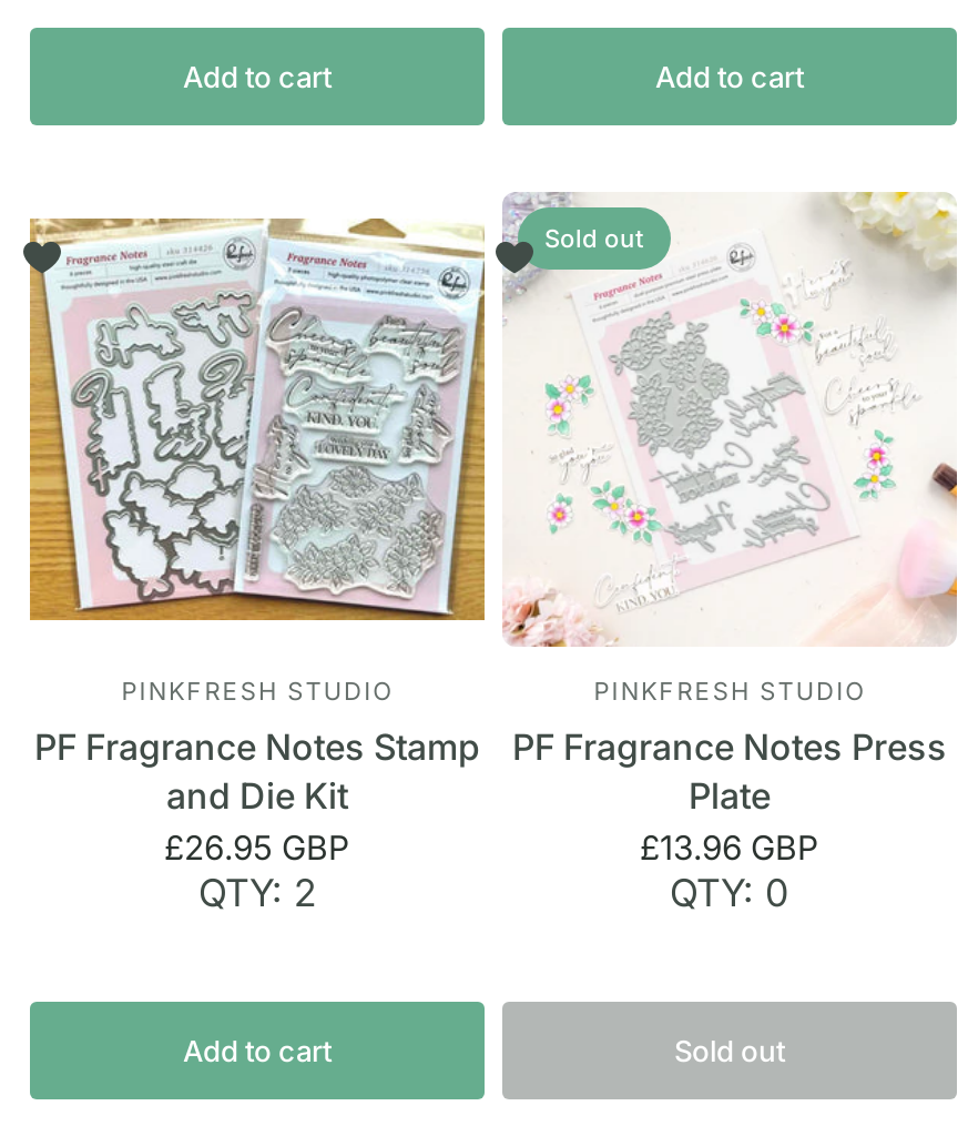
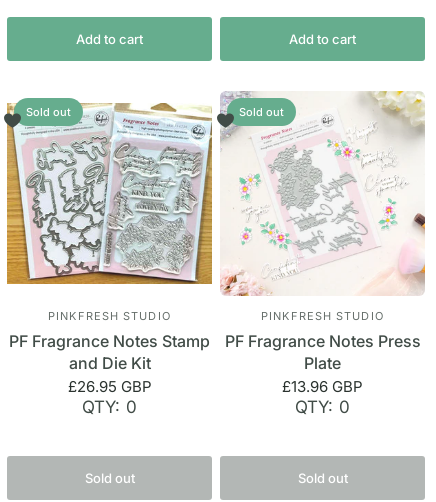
none -> [26,105,71,119] Sold out
[198,871,316,915] QTY: 2 -> [82,397,136,417] QTY: 0
[183,1032,332,1067] Add to cart -> [84,469,134,485] Sold out

